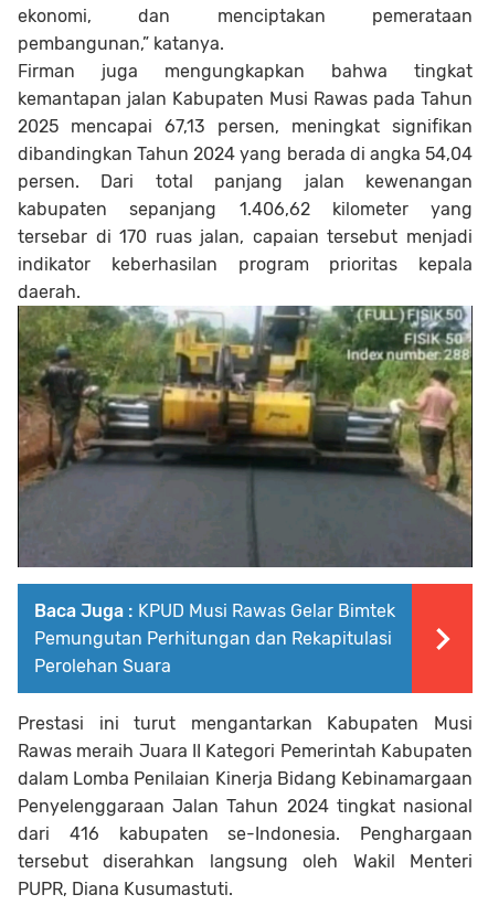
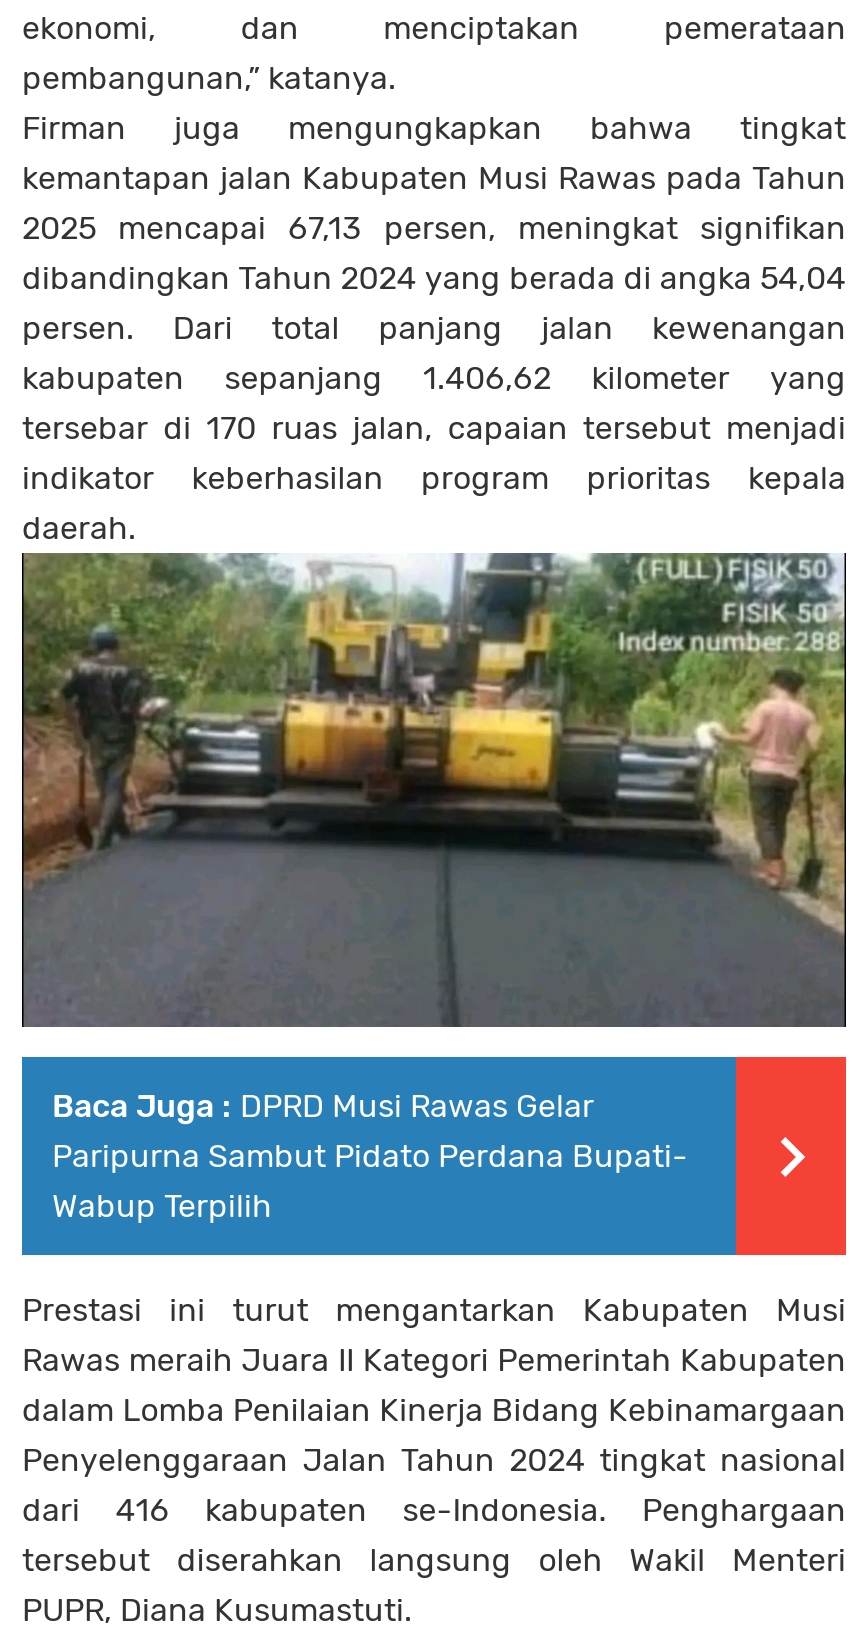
[34,601,395,677] Baca Juga : KPUD Musi Rawas Gelar Bimtek | Pemungutan Perhitungan dan Rekapitulasi | Perolehan Suara -> [52,1088,688,1226] Baca Juga : DPRD Musi Rawas Gelar | Paripurna Sambut Pidato Perdana Bupati- | Wabup Terpilih

